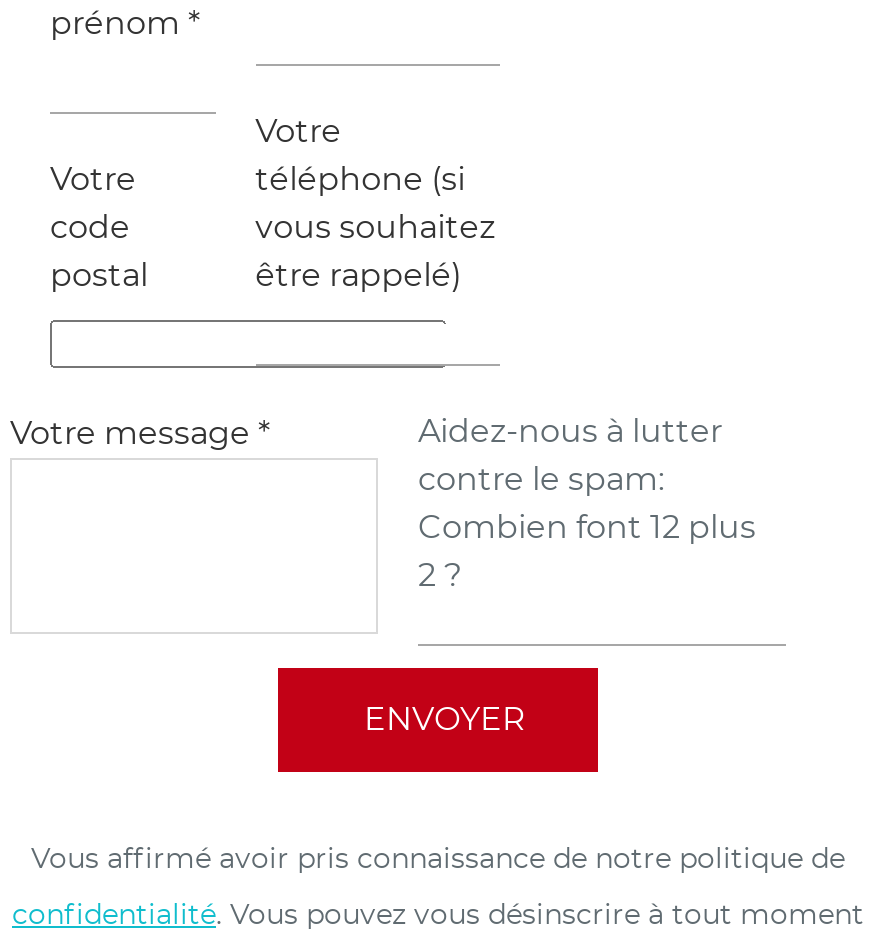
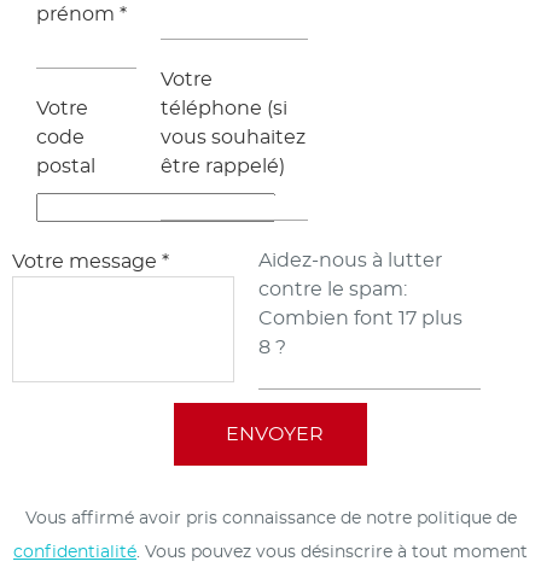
[418,513,756,545] Combien font 12 plus -> [258,309,463,329] Combien font 17 plus
[418,561,462,593] 2 ? -> [258,338,286,358] 8 ?

